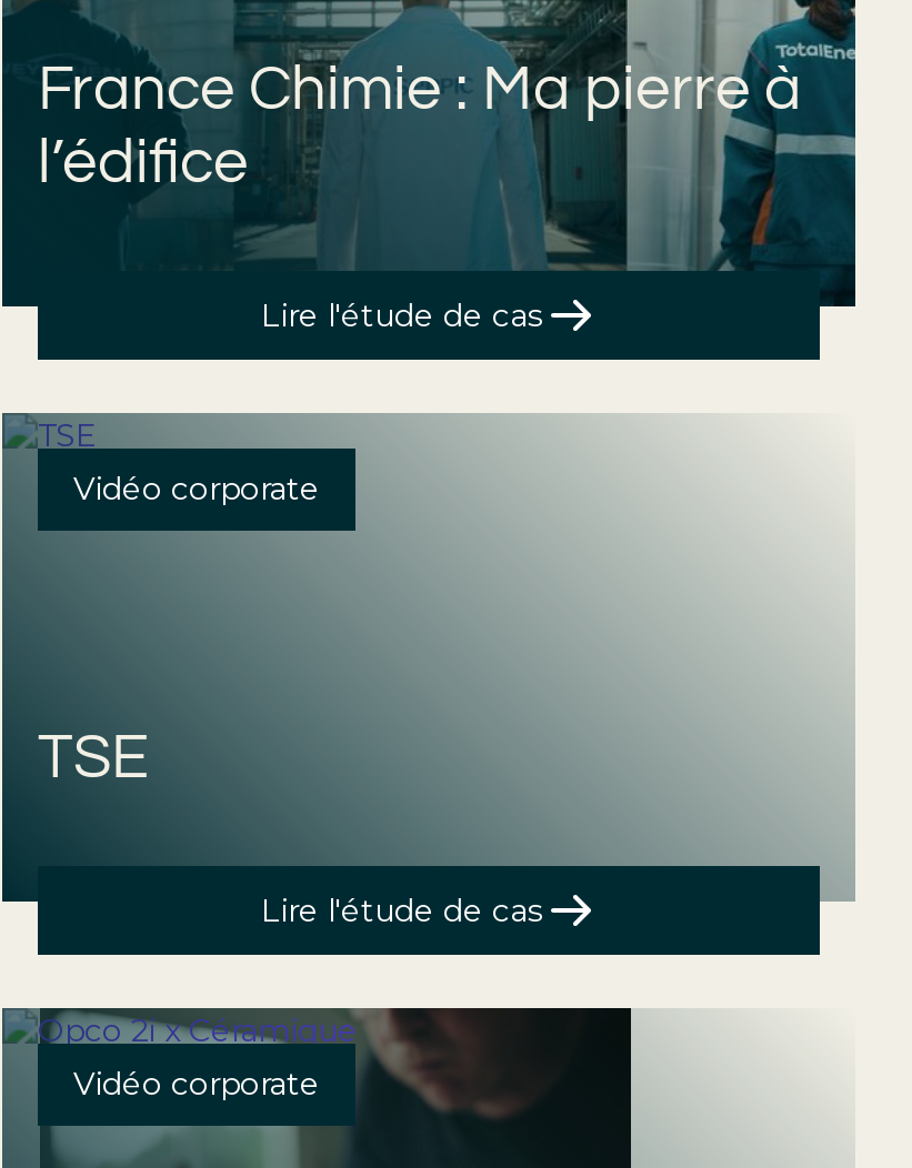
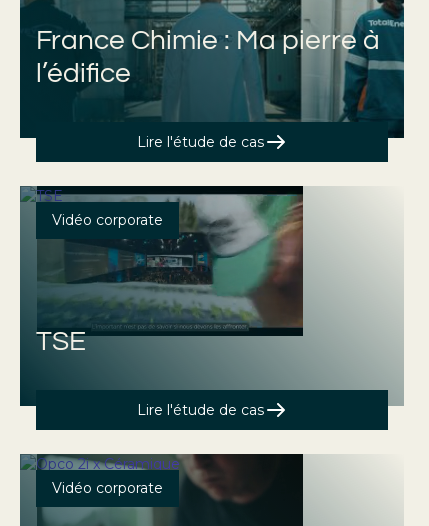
[42,413,631,746] [image] -> [37,185,304,337] [image]

